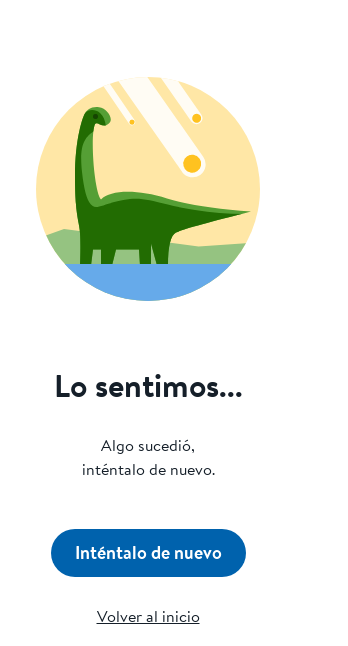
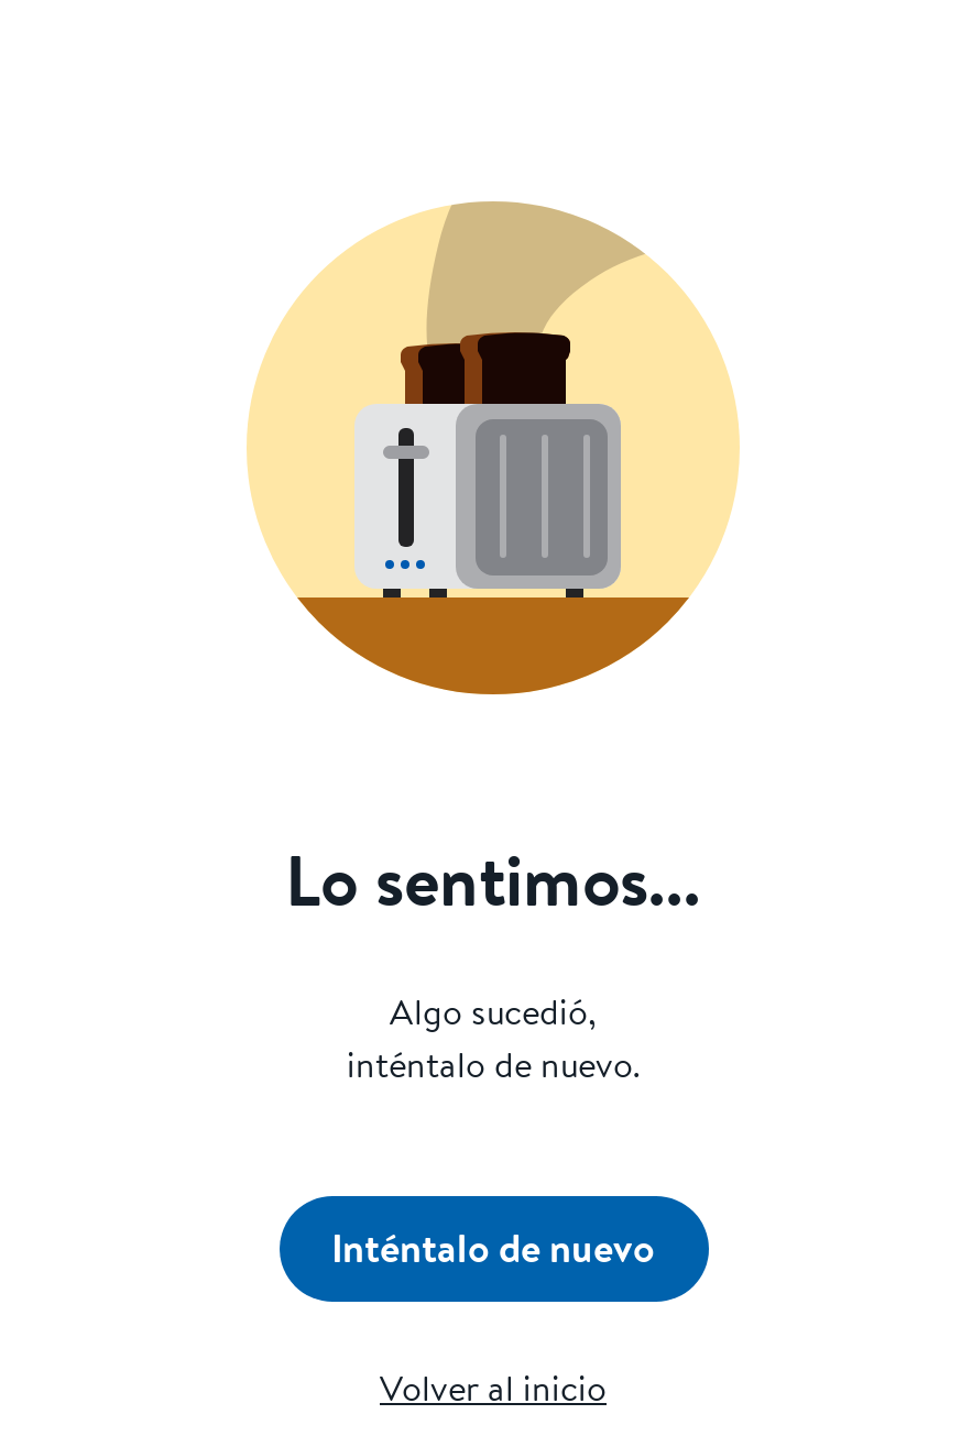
[46,78,250,302] [image] -> [271,201,711,697] [image]

